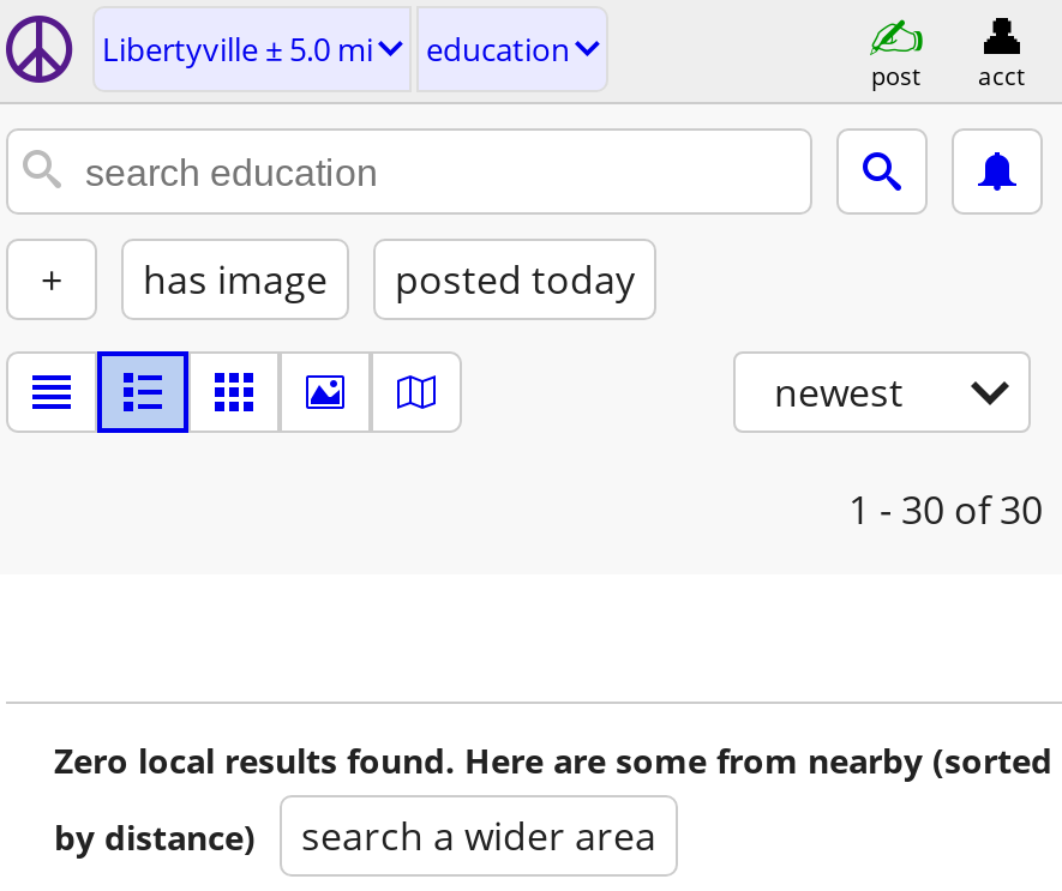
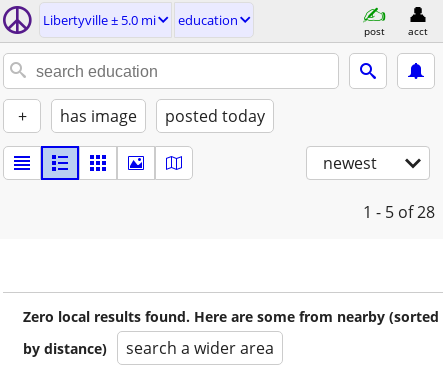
[848,483,1043,536] 1 - 30 of 30 -> [363,201,435,223] 1 - 5 of 28

